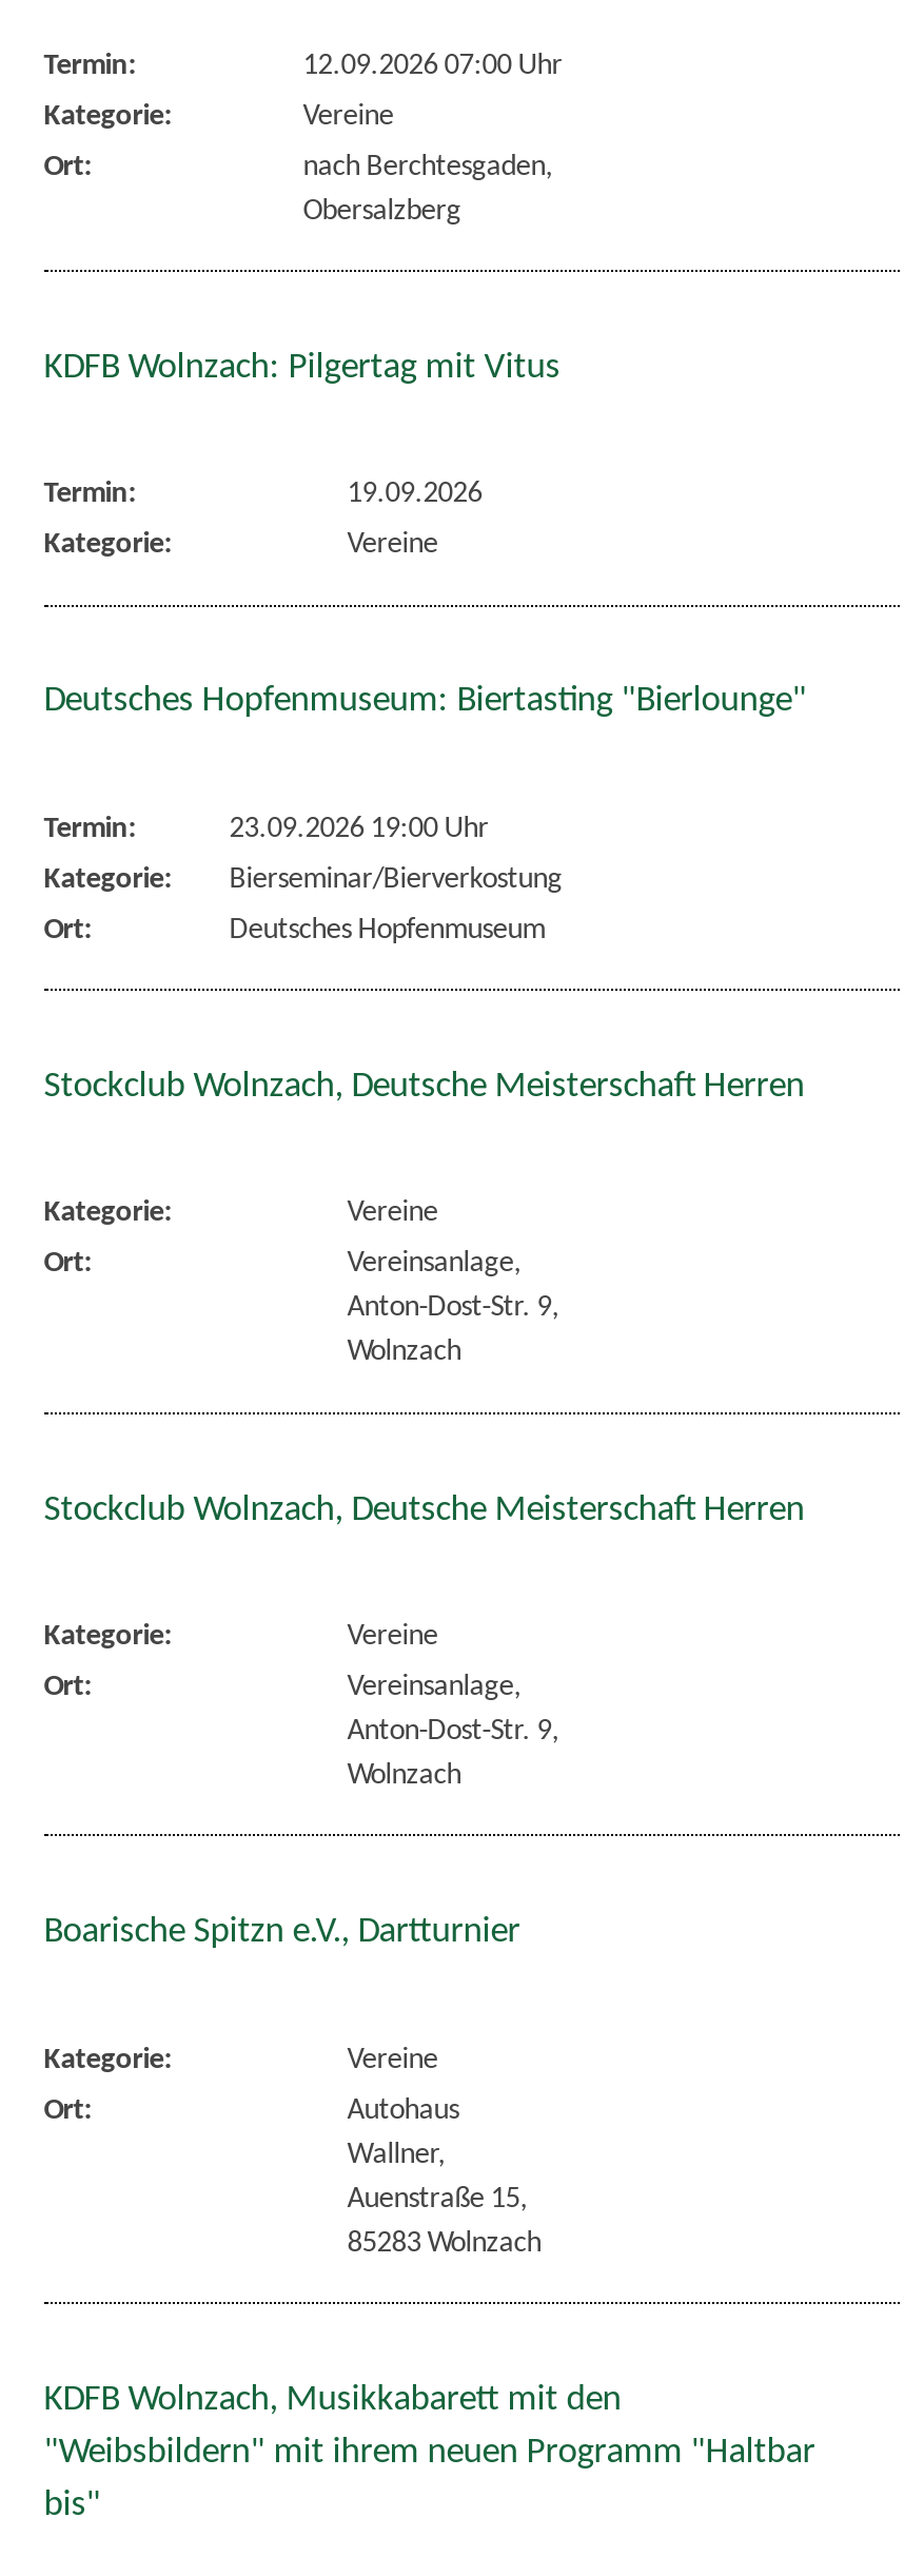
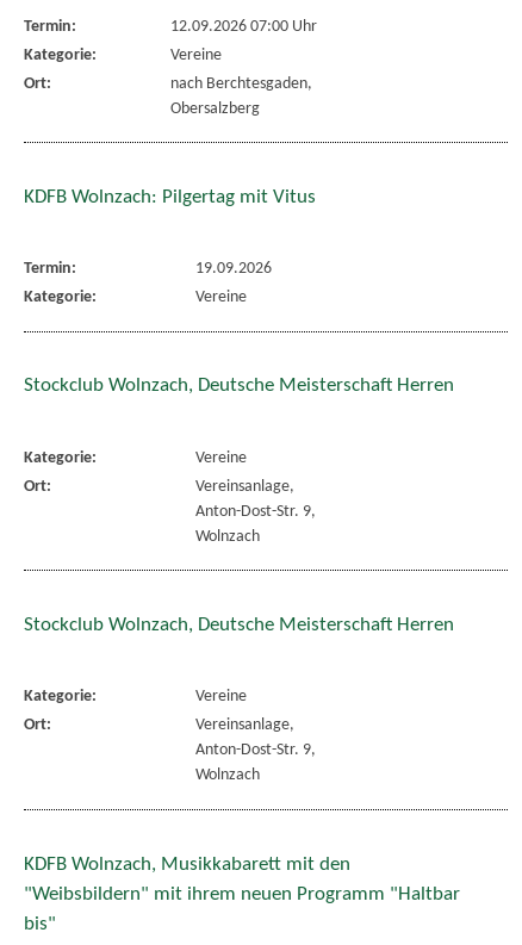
[44,684,807,720] Deutsches Hopfenmuseum: Biertasting "Bierlounge" -> none
[44,813,562,946] Termin: | 23.09.2026 19:00 Uhr | Kategorie: | Bierseminar/Bierverkostung | Ort: | Deutsches Hopfenmuseum -> none
[44,1915,520,1950] Boarische Spitzn e.V., Dartturnier -> none
[44,2044,541,2259] Kategorie: | Vereine | Ort: | Autohaus | Wallner, | Auenstraße 15, | 85283 Wolnzach -> none

